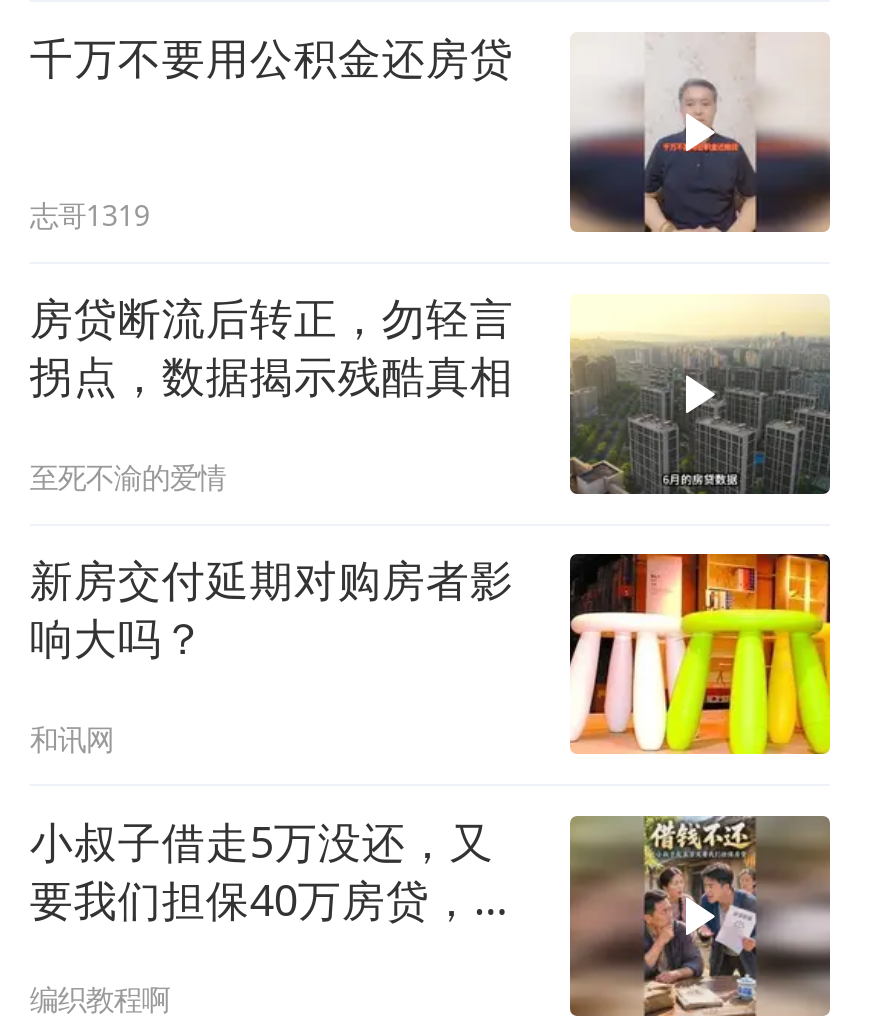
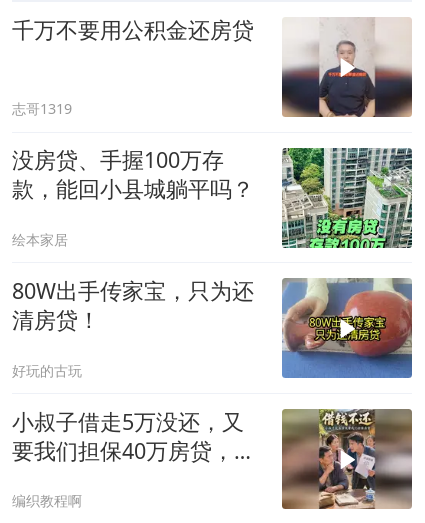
[30,289,830,496] [image] | 房贷断流后转正，勿轻言 | 拐点，数据揭示残酷真相 -> [12,145,413,249] [image] | 没房贷、手握100万存 | 款，能回小县城躺平吗？
[30,458,226,496] 至死不渝的爱情 -> [12,230,68,249] 绘本家居
[30,550,832,756] [image] | 新房交付延期对购房者影 | 响大吗？ -> [12,276,413,379] [image] | 80W出手传家宝，只为还 | 清房贷！
[30,719,114,757] 和讯网 -> [12,360,82,379] 好玩的古玩

